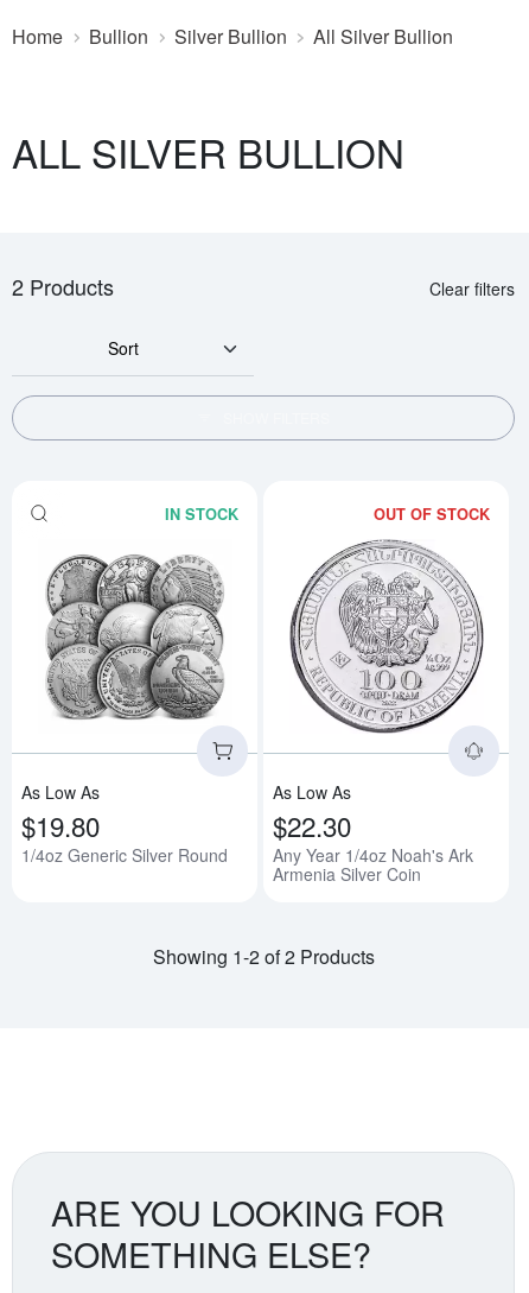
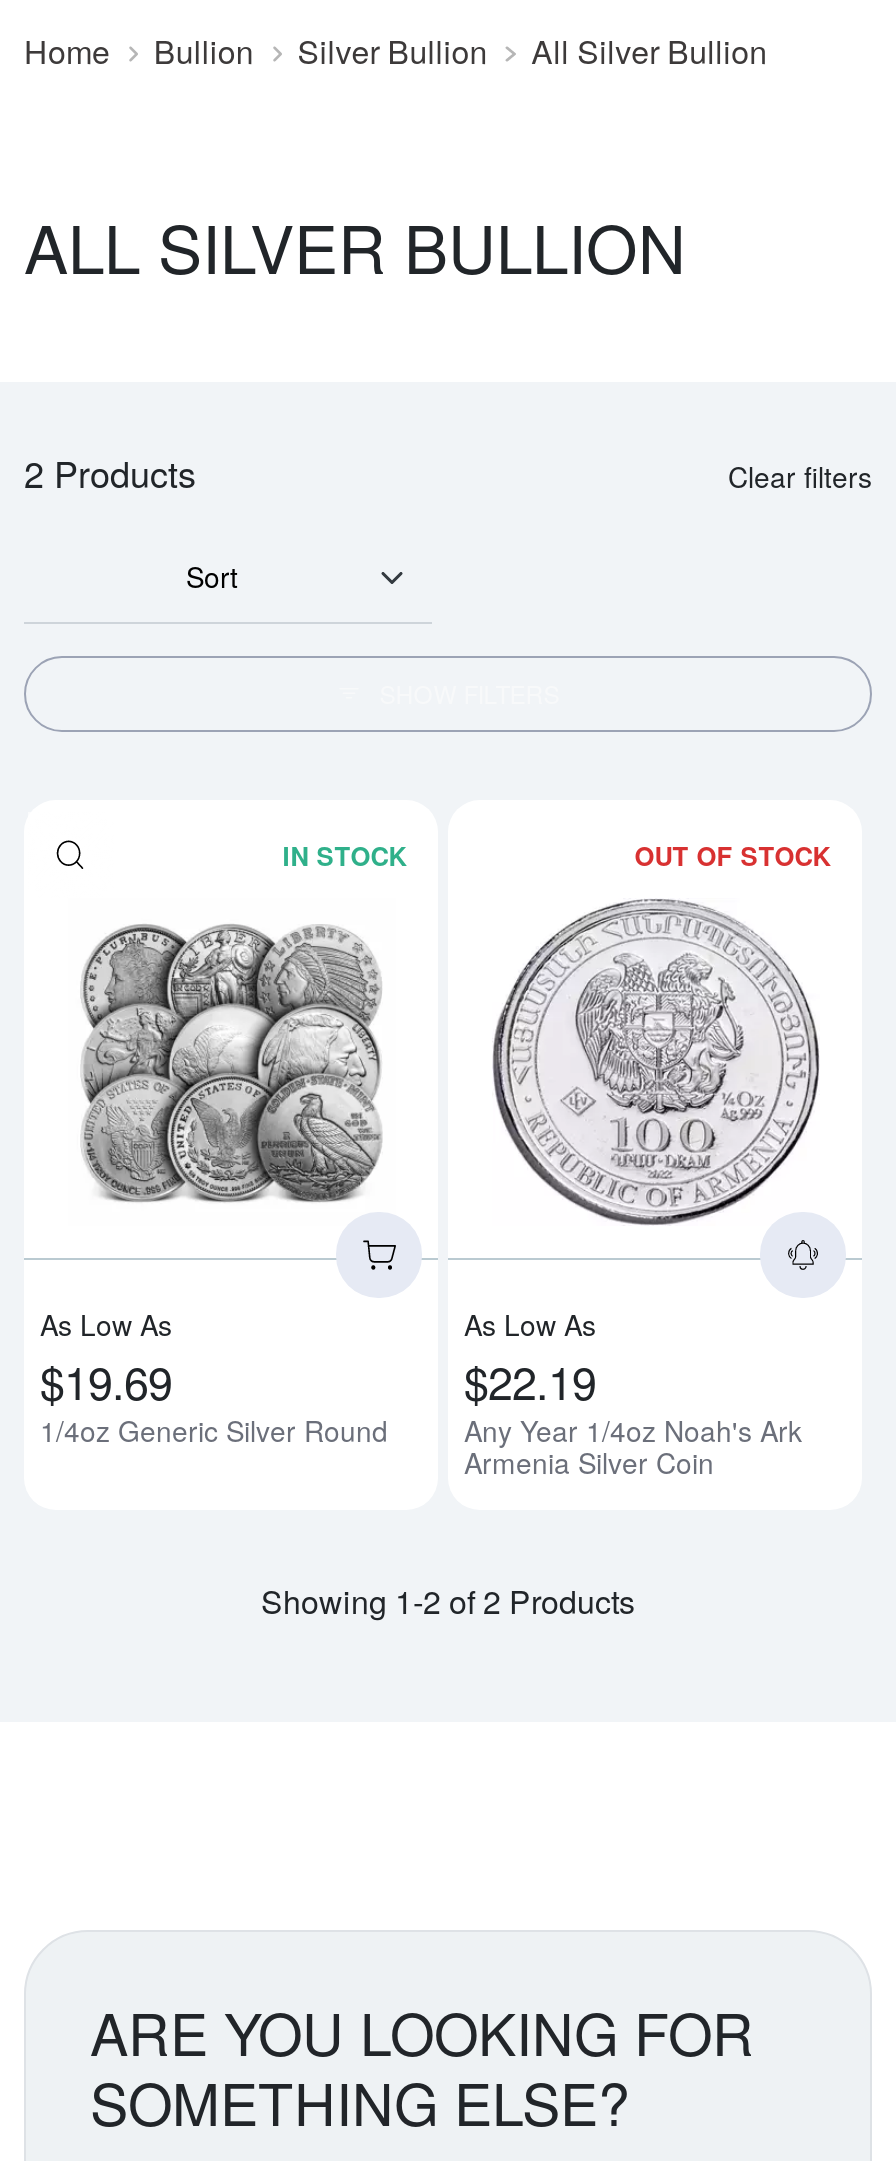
[21,806,100,844] $19.80 -> [40,1348,172,1412] $19.69
[273,806,351,844] $22.30 -> [464,1348,596,1412] $22.19

